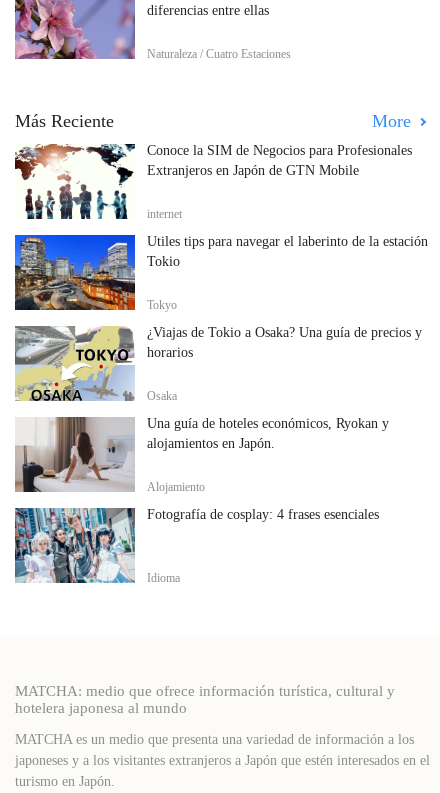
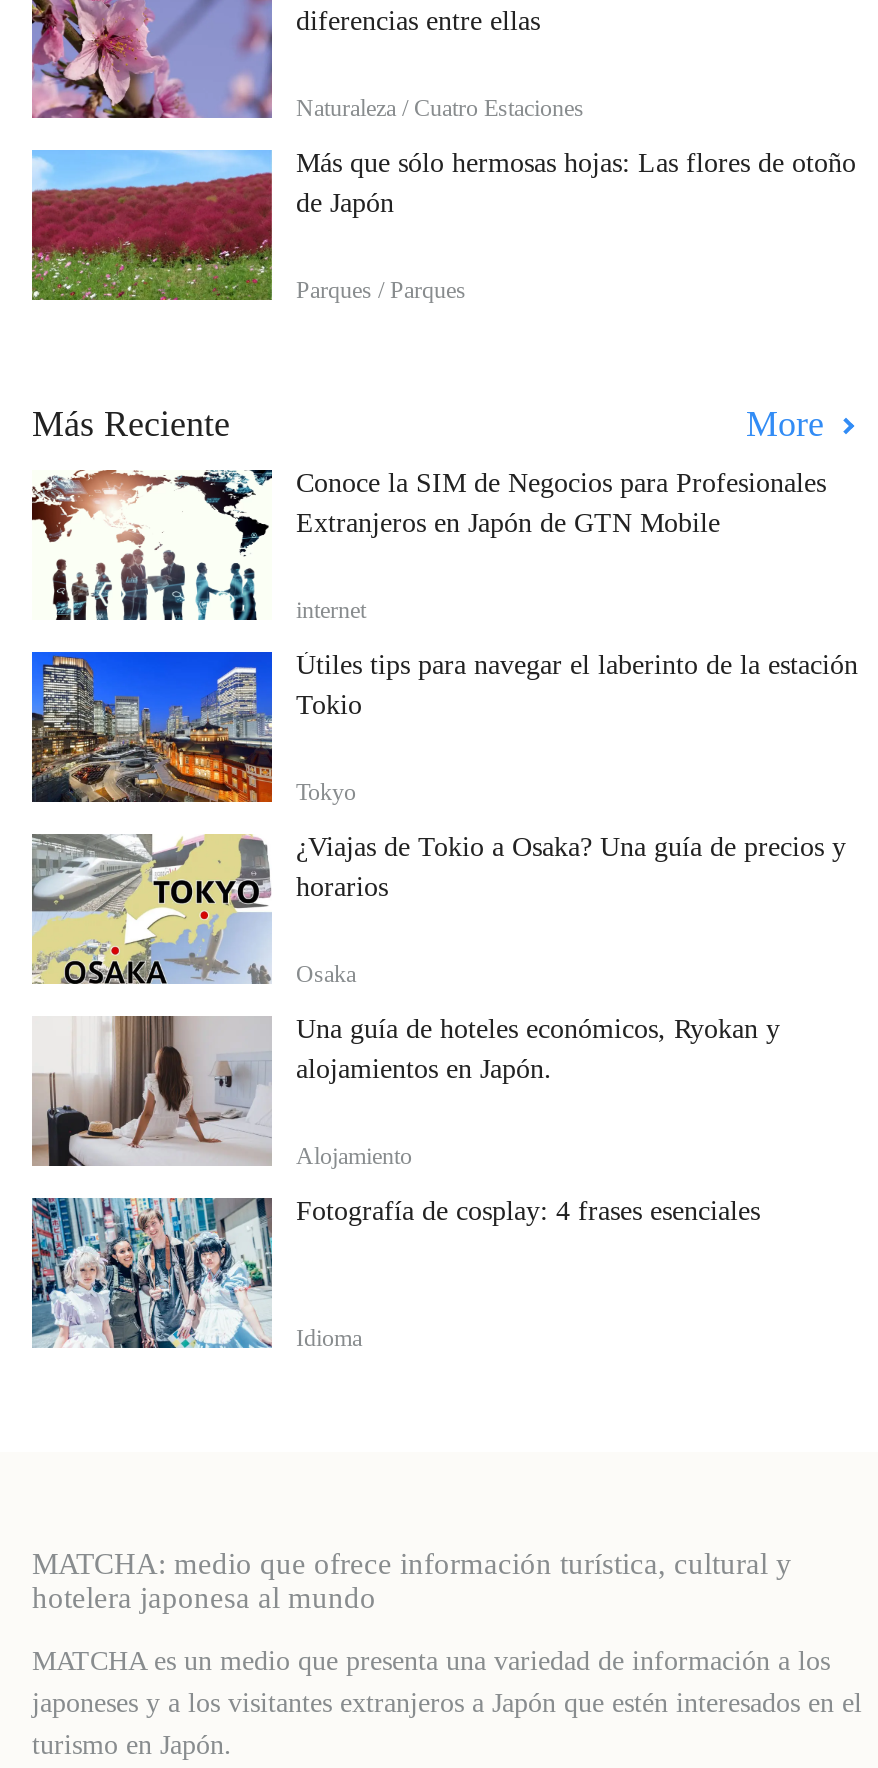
none -> [30,148,856,305] [image] | Más que sólo hermosas hojas: Las flores de otoño | de Japón | Parques / Parques

